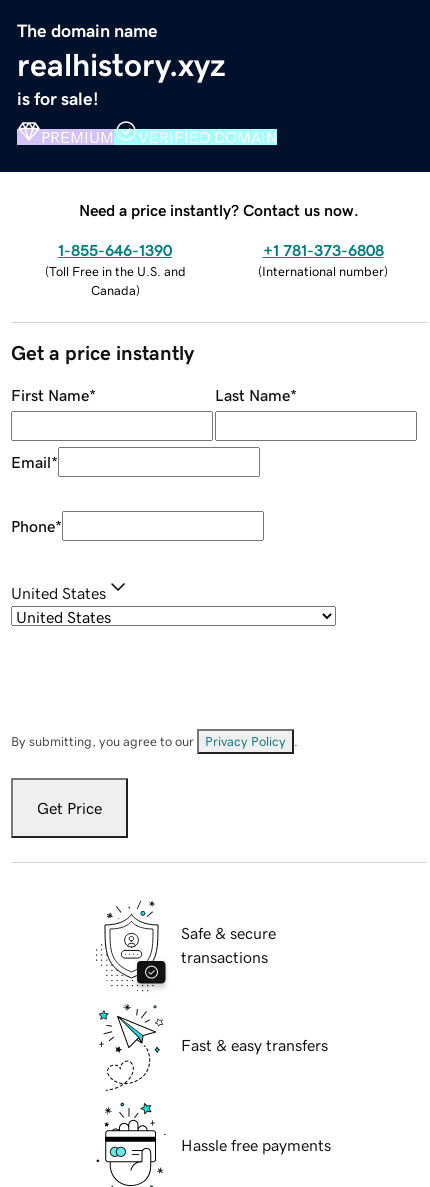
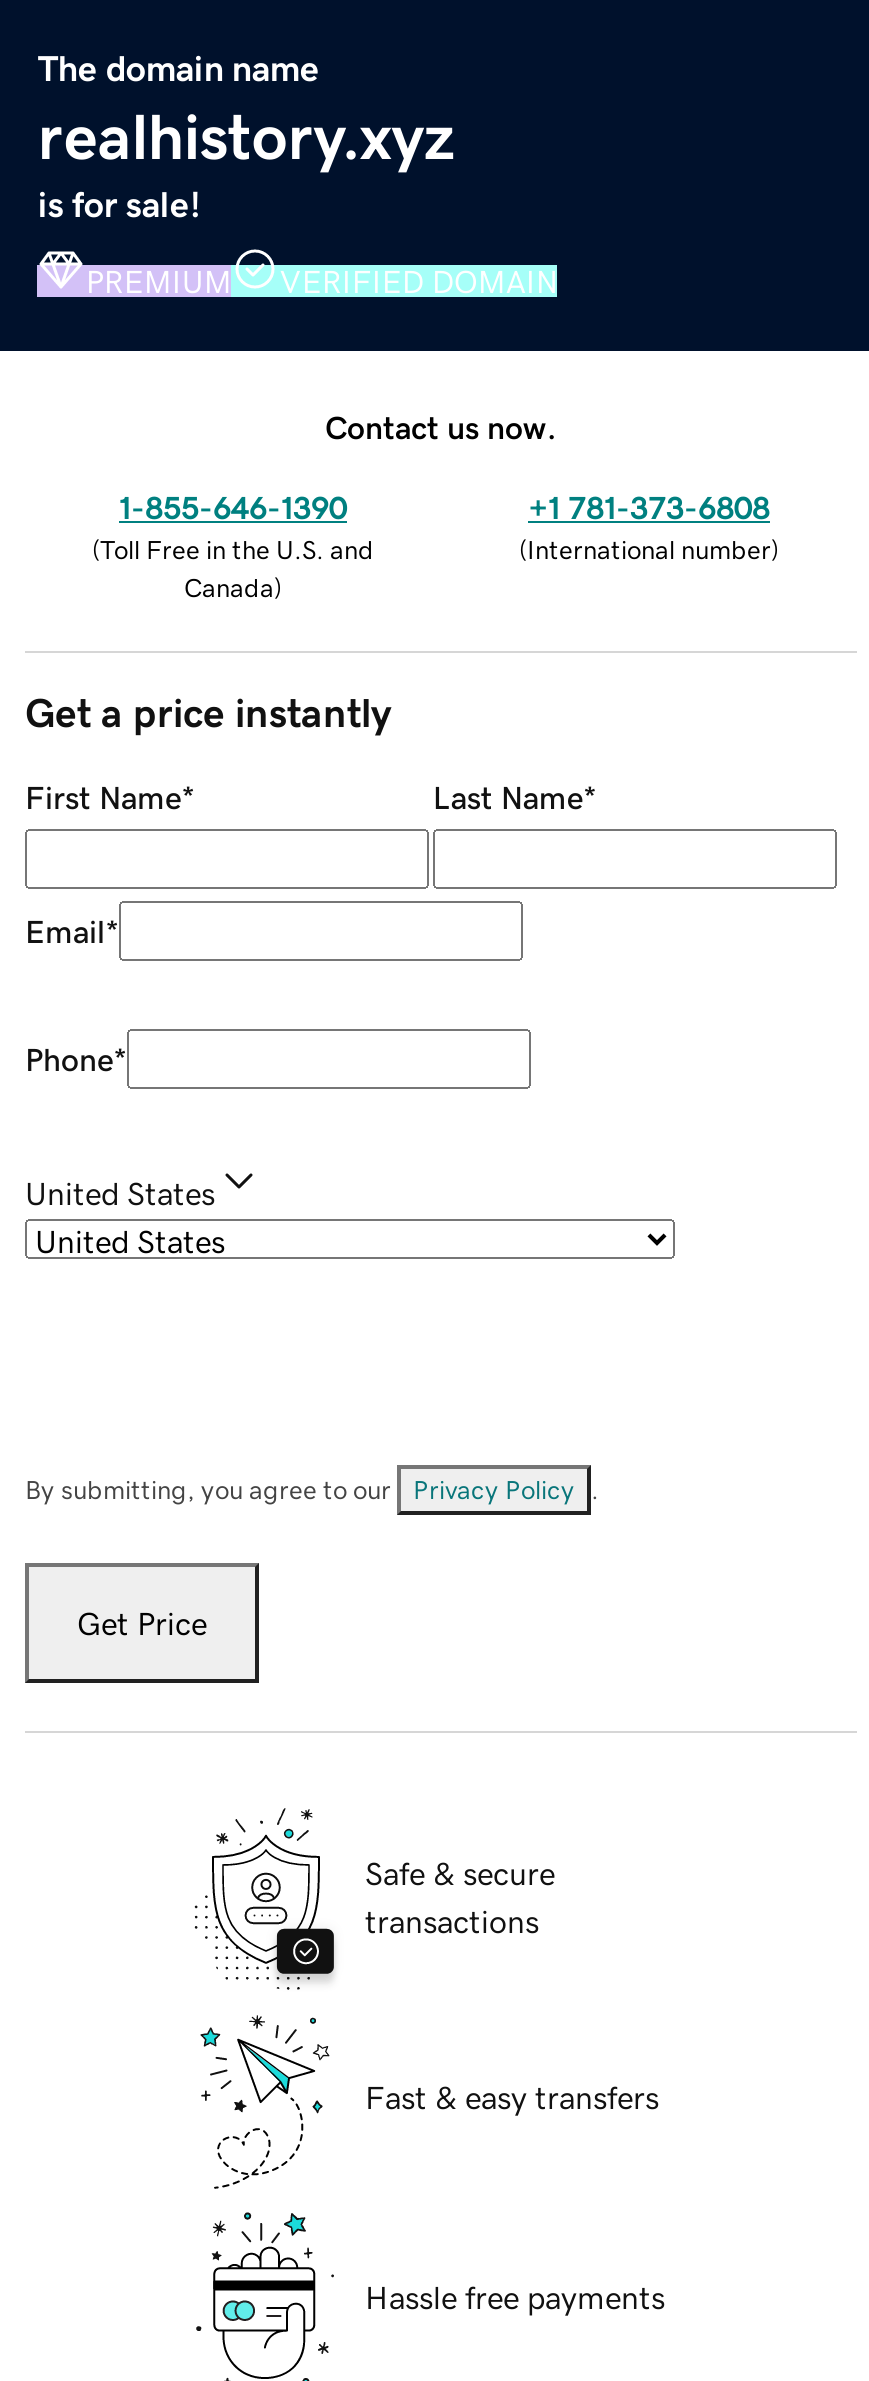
[79,202,359,218] Need a price instantly? Contact us now. -> [325,410,557,442] Contact us now.

